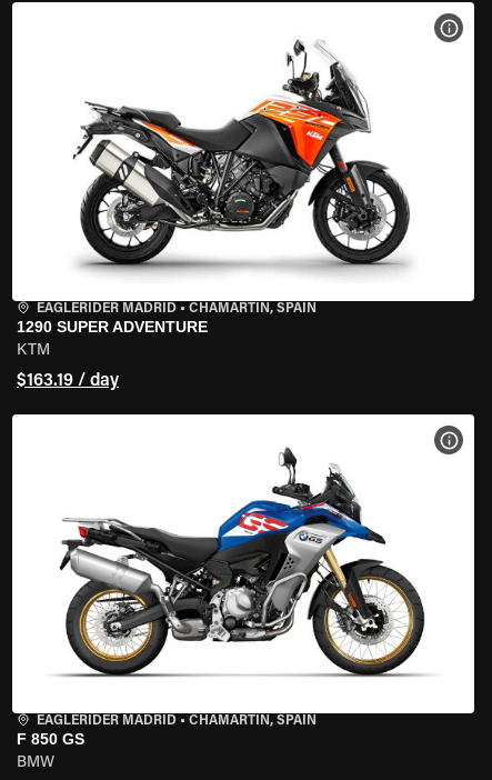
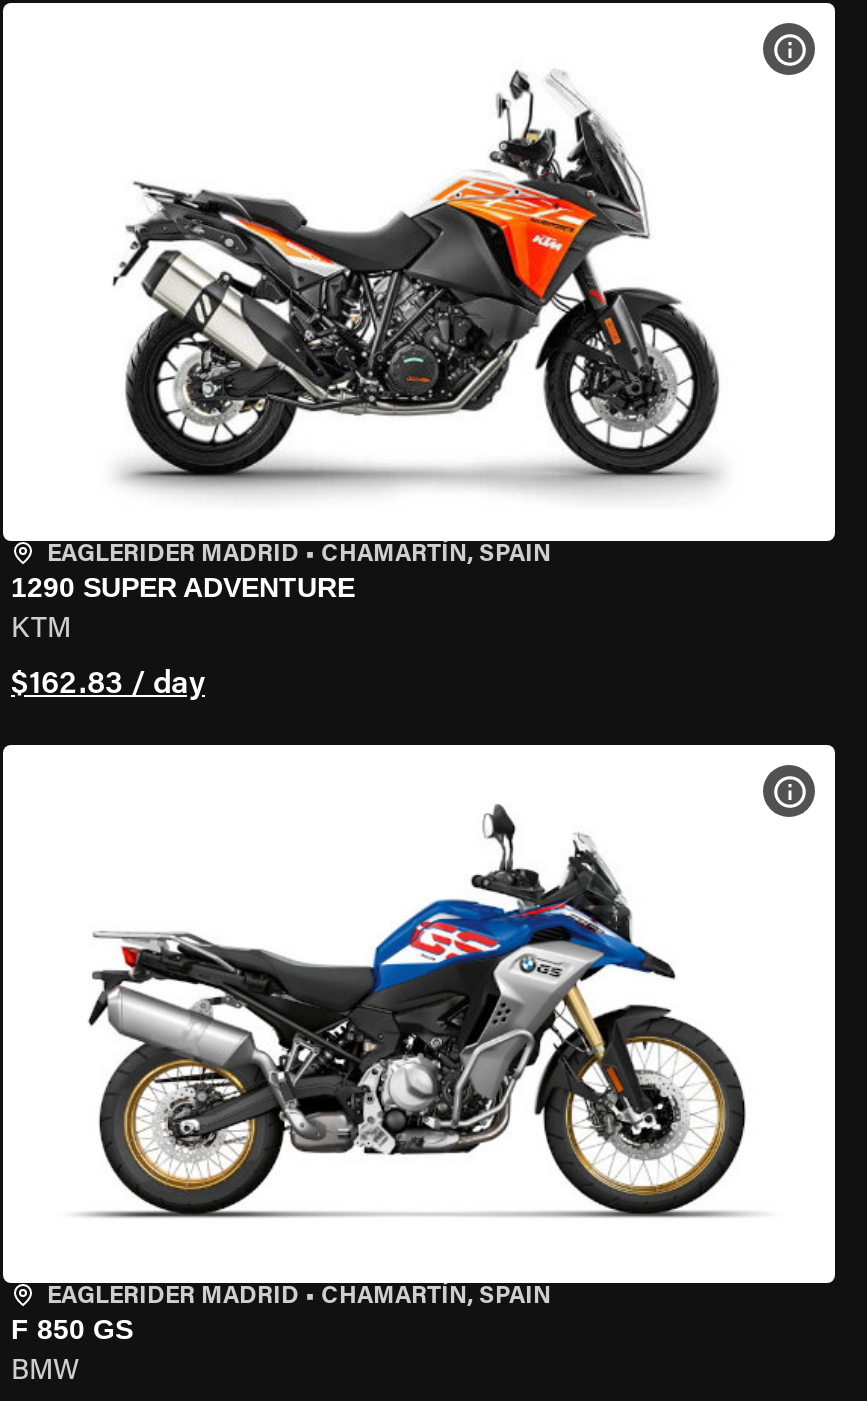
[17,372,119,390] $163.19 / day -> [11,669,205,701] $162.83 / day

